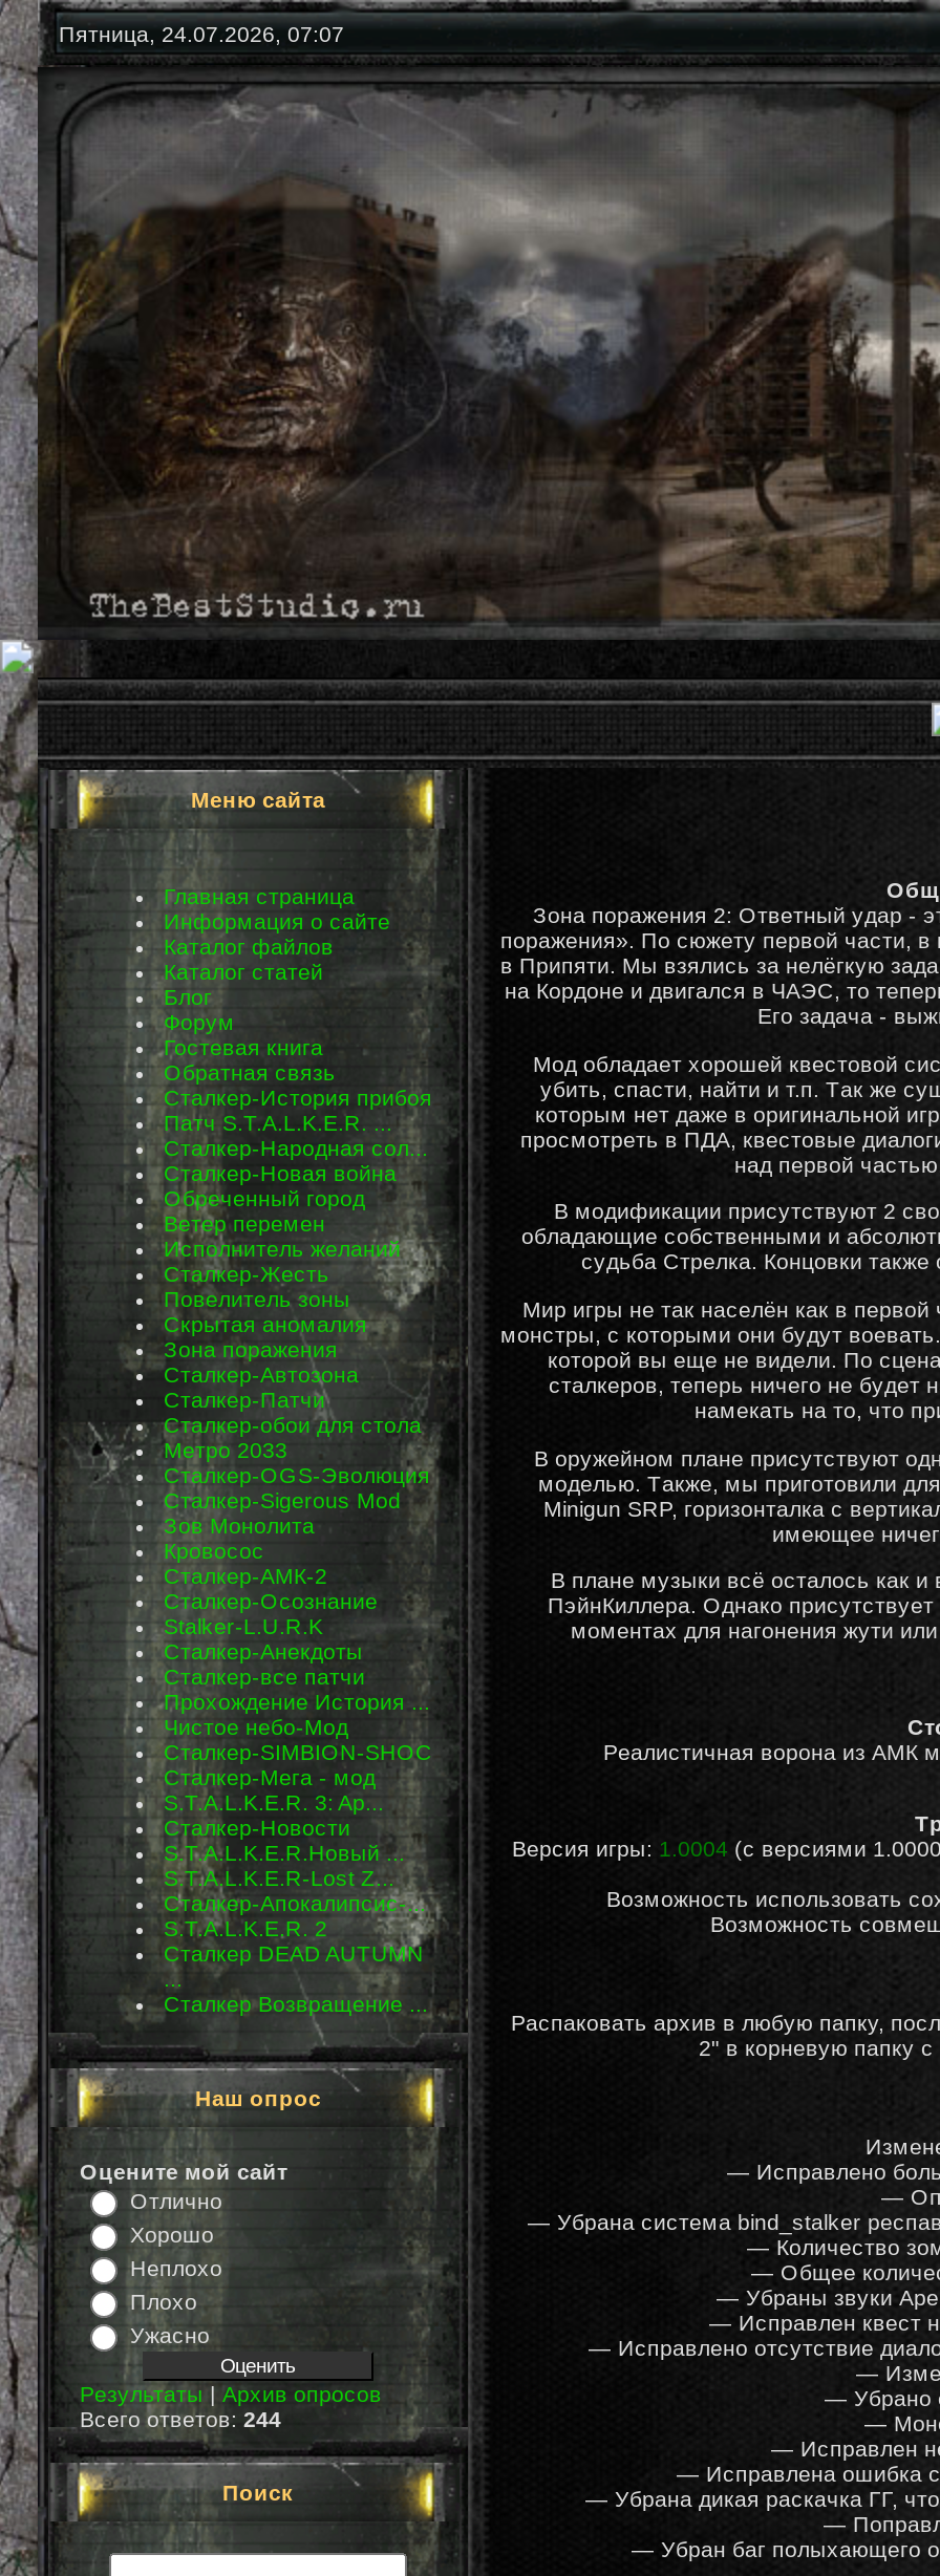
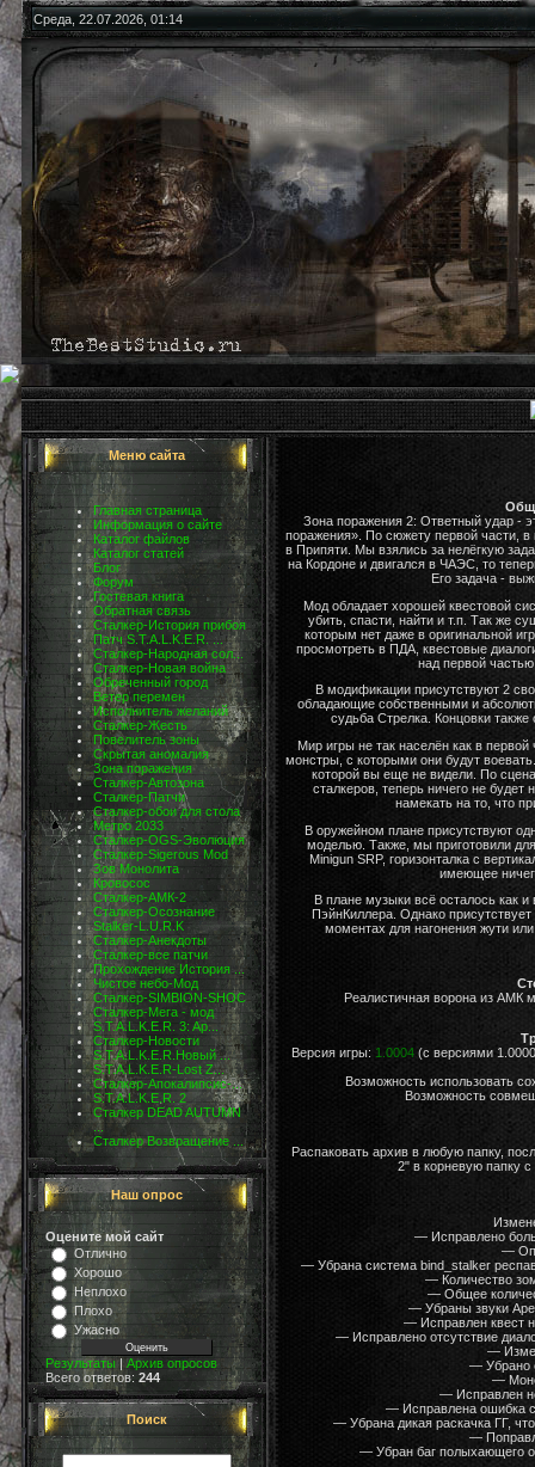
[59,21,344,46] Пятница, 24.07.2026, 07:07 -> [33,12,183,26] Среда, 22.07.2026, 01:14

